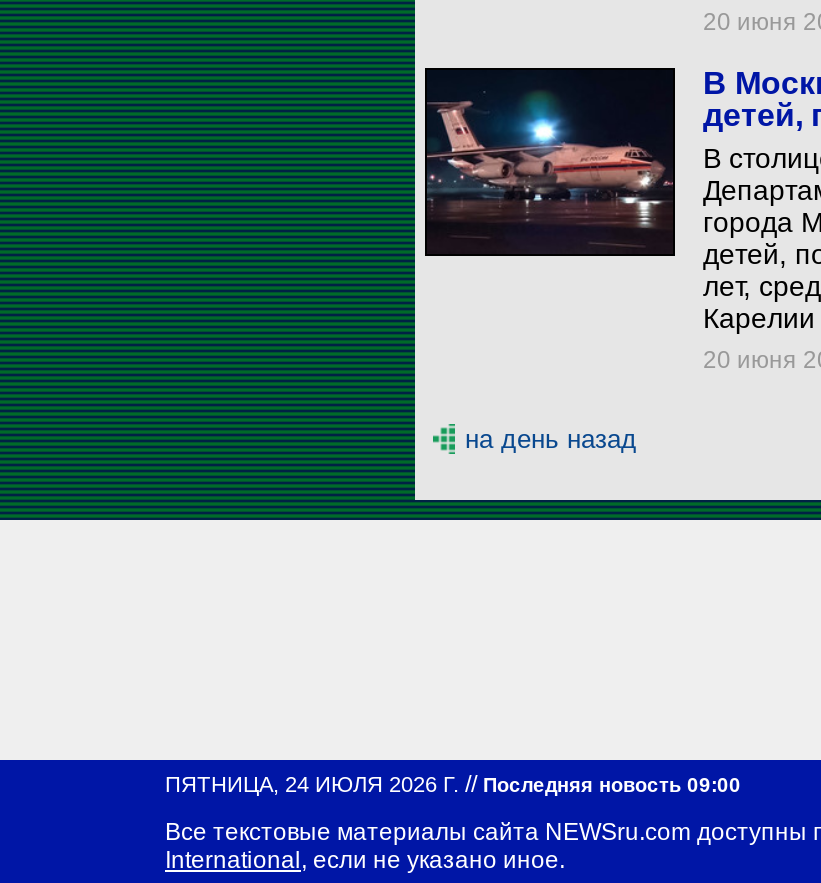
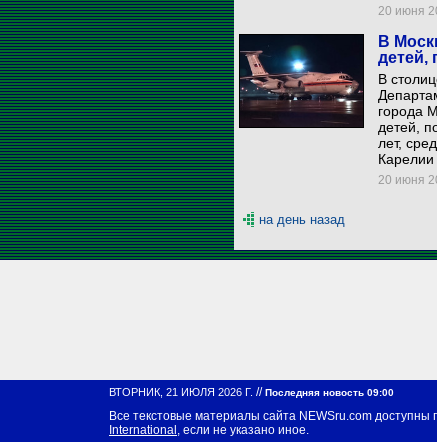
[165,770,741,798] ПЯТНИЦА, 24 ИЮЛЯ 2026 Г. // Последняя новость 09:00 -> [109,385,394,399] ВТОРНИК, 21 ИЮЛЯ 2026 Г. // Последняя новость 09:00

